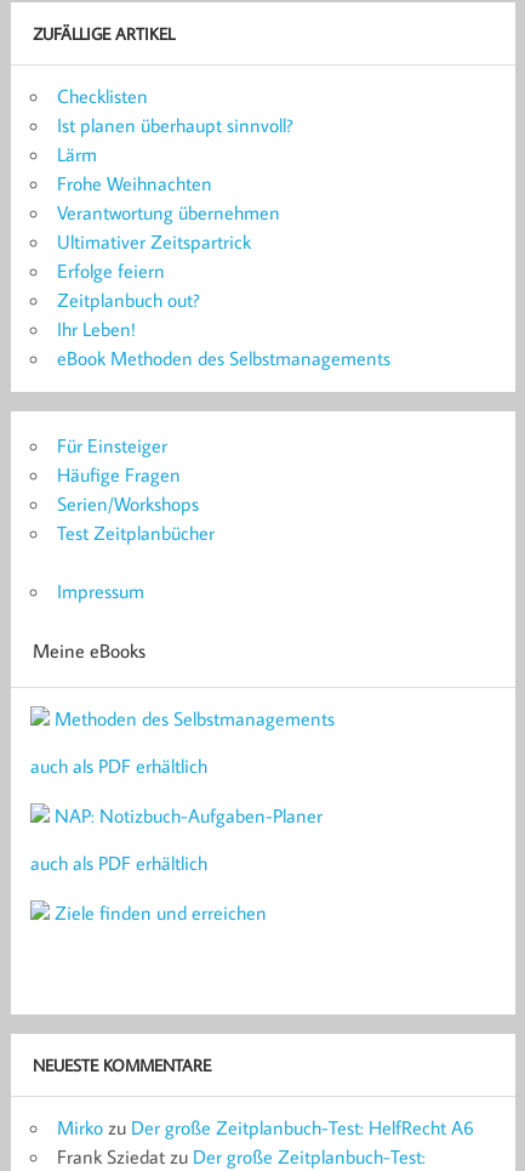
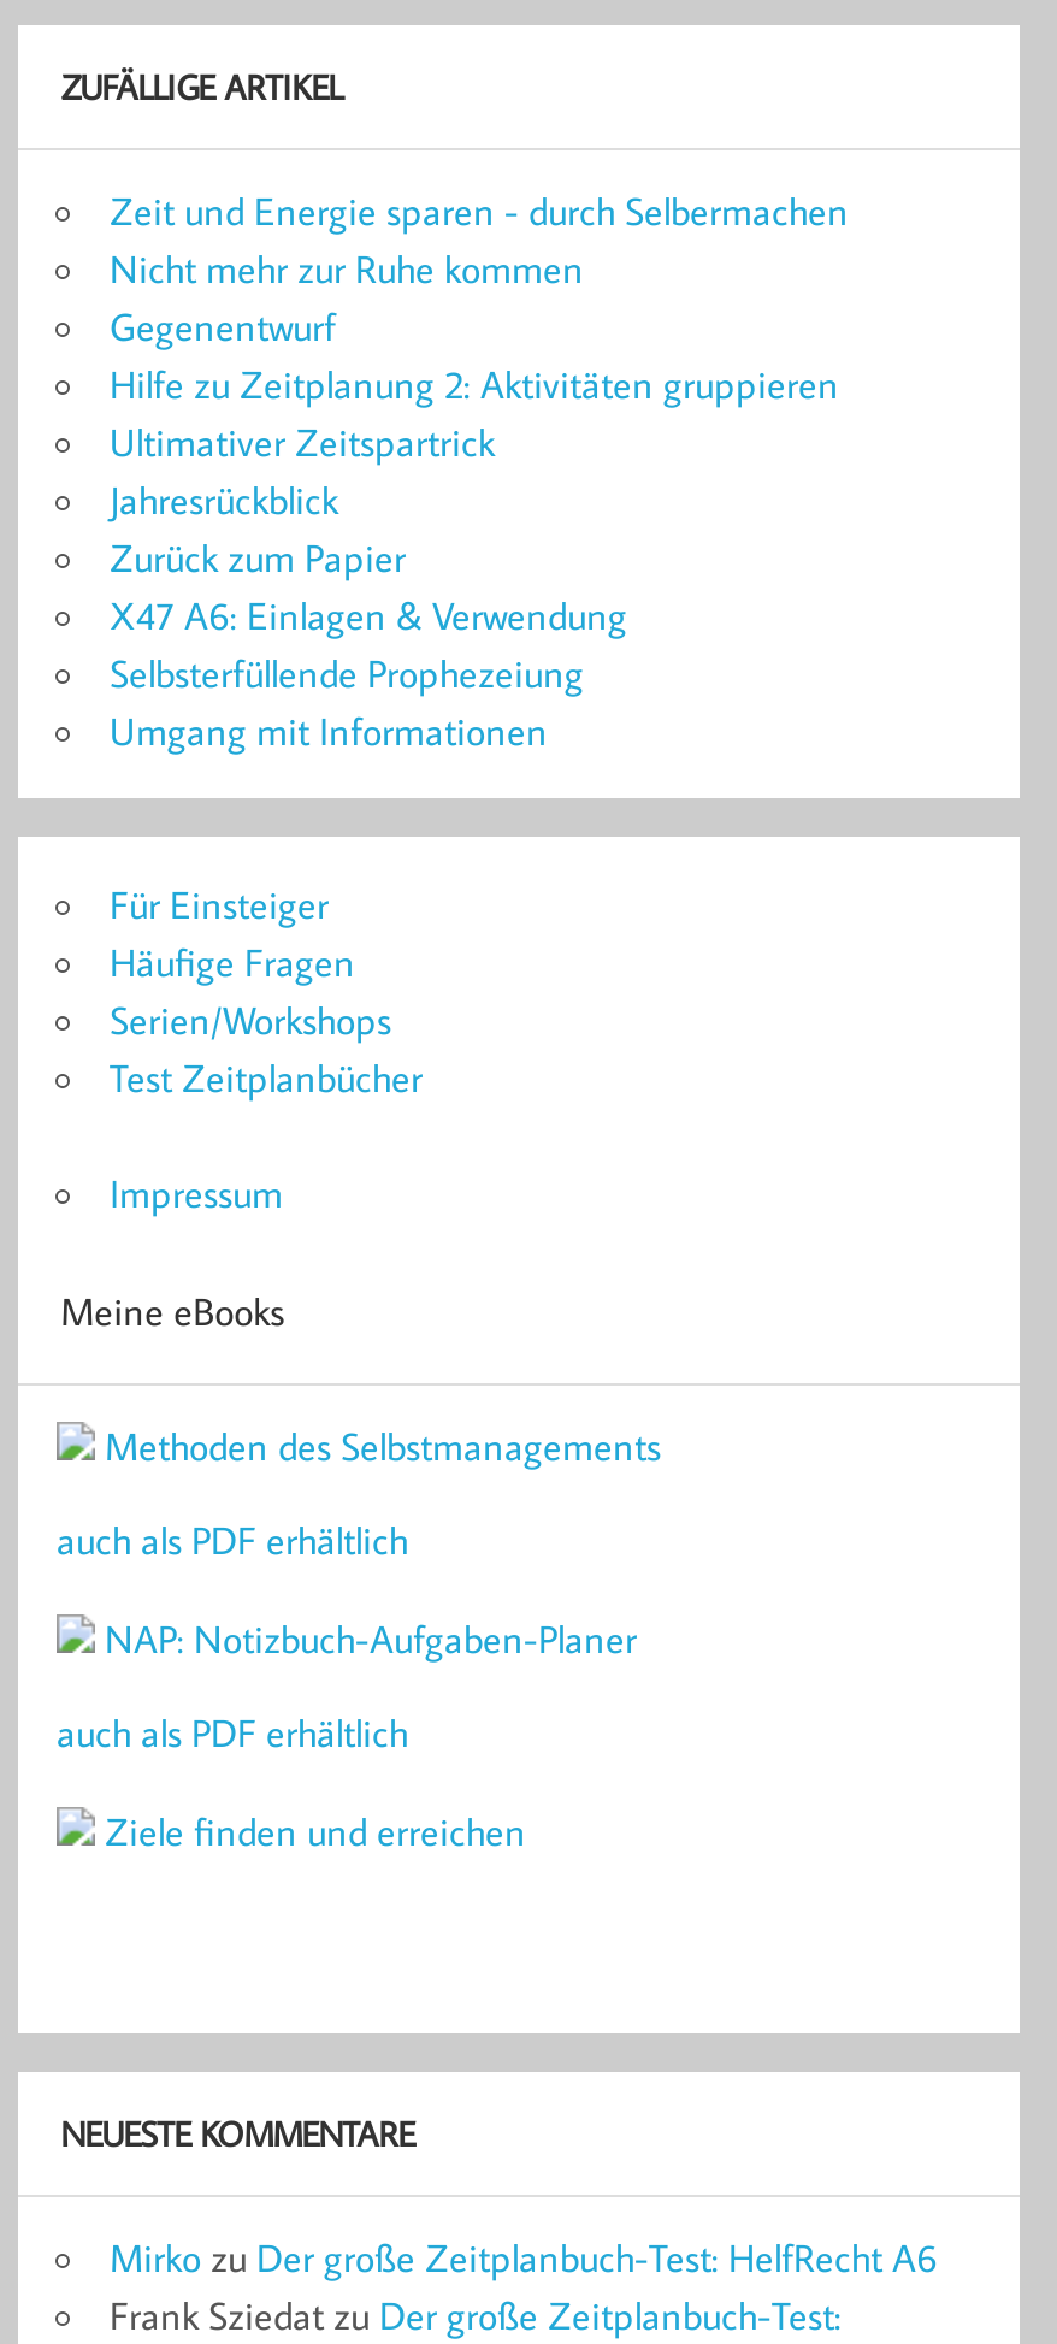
[57,83,293,224] Checklisten | Ist planen überhaupt sinnvoll? | Lärm | Frohe Weihnachten | Verantwortung übernehmen -> [110,185,849,407] Zeit und Energie sparen - durch Selbermachen | Nicht mehr zur Ruhe kommen | Gegenentwurf | Hilfe zu Zeitplanung 2: Aktivitäten gruppieren
moved [57,229,251,253] -> [110,417,495,465]: Ultimativer Zeitspartrick
[57,258,390,370] Erfolge feiern | Zeitplanbuch out? | Ihr Leben! | eBook Methoden des Selbstmanagements -> [110,474,627,754] Jahresrückblick | Zurück zum Papier | X47 A6: Einlagen & Verwendung | Selbsterfüllende Prophezeiung | Umgang mit Informationen

